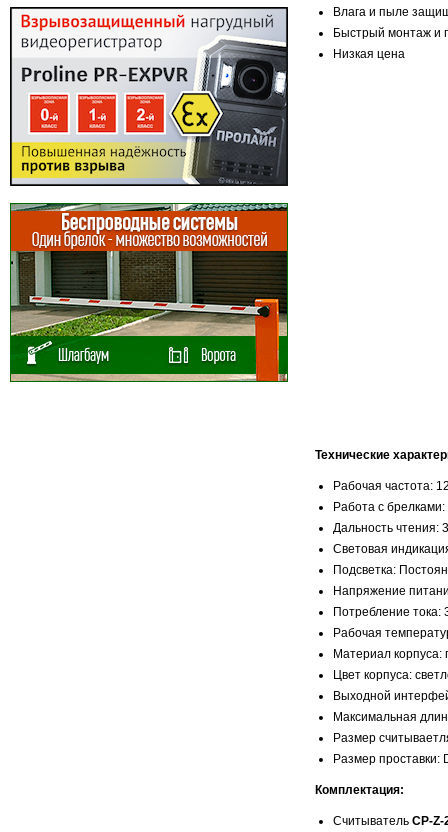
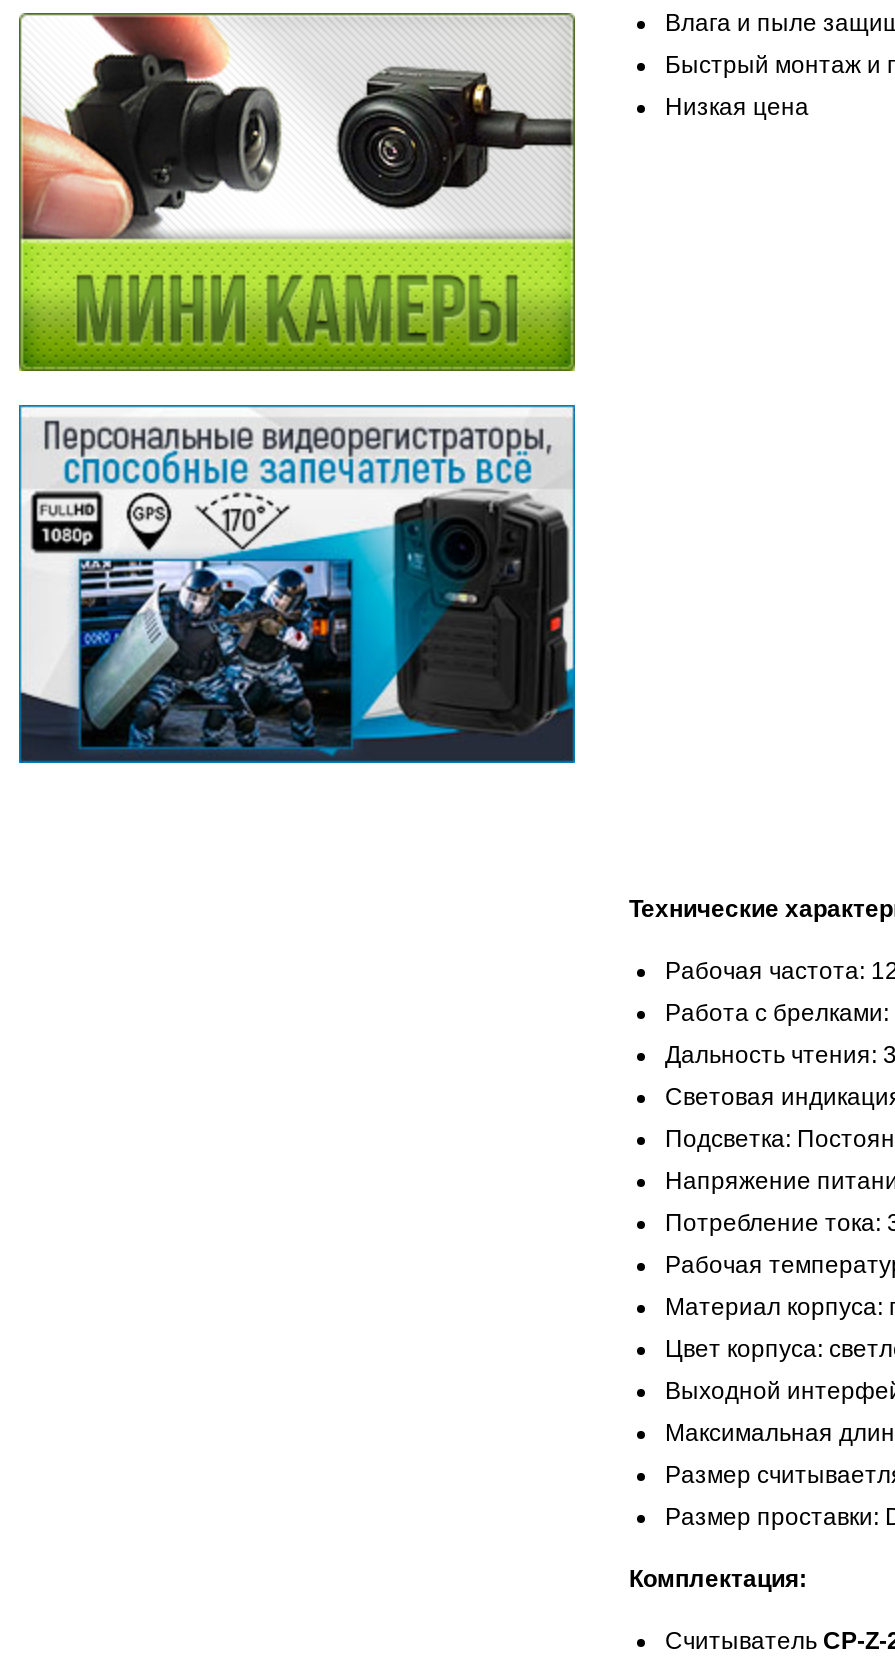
[9,6,289,187] [image] -> [17,11,577,373] [image]
[9,202,289,383] [image] -> [17,403,577,765] [image]

